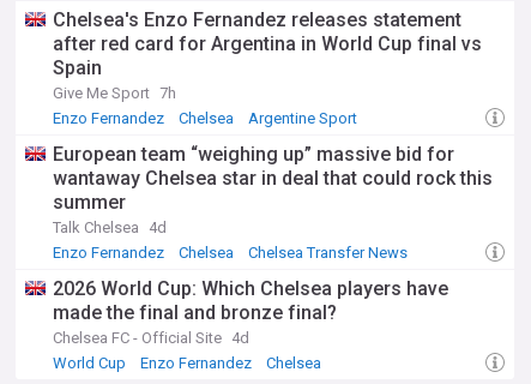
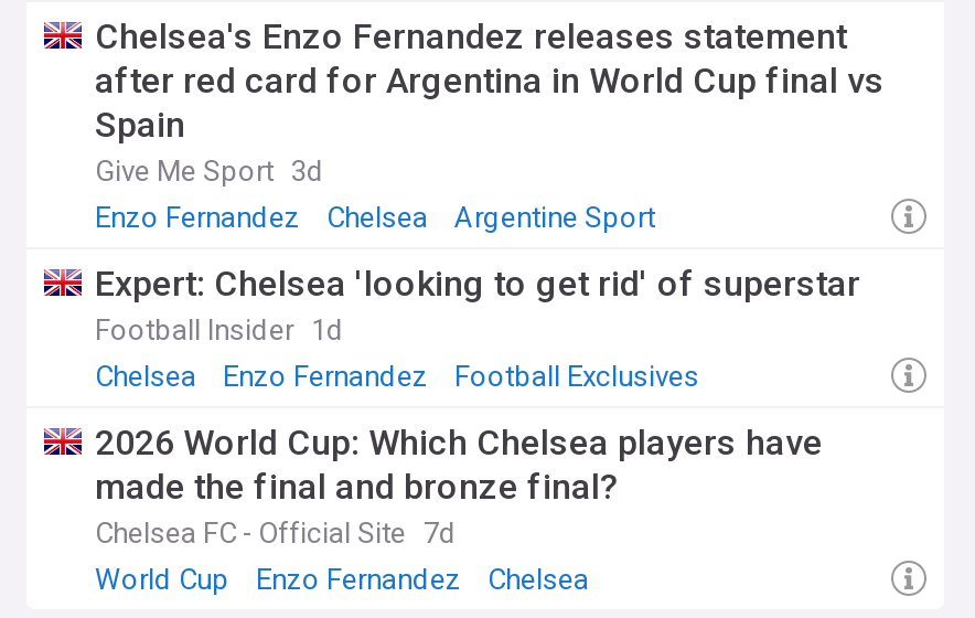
[53,84,176,102] Give Me Sport 7h -> [95,154,324,188] Give Me Sport 3d
[53,143,493,236] European team “weighing up” massive bid for | wantaway Chelsea star in deal that could rock this | summer | Talk Chelsea 4d -> [95,263,860,393] Expert: Chelsea 'looking to get rid' of superstar | Football Insider 1d | Chelsea
[179,244,408,262] Chelsea | Chelsea Transfer News -> [454,360,699,393] Football Exclusives
[53,329,249,347] Chelsea FC - Official Site 4d -> [95,516,457,550] Chelsea FC - Official Site 7d

